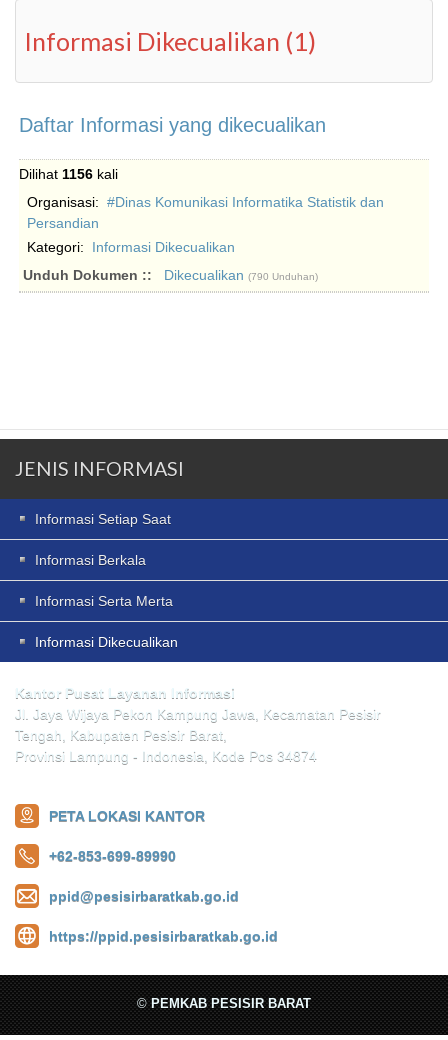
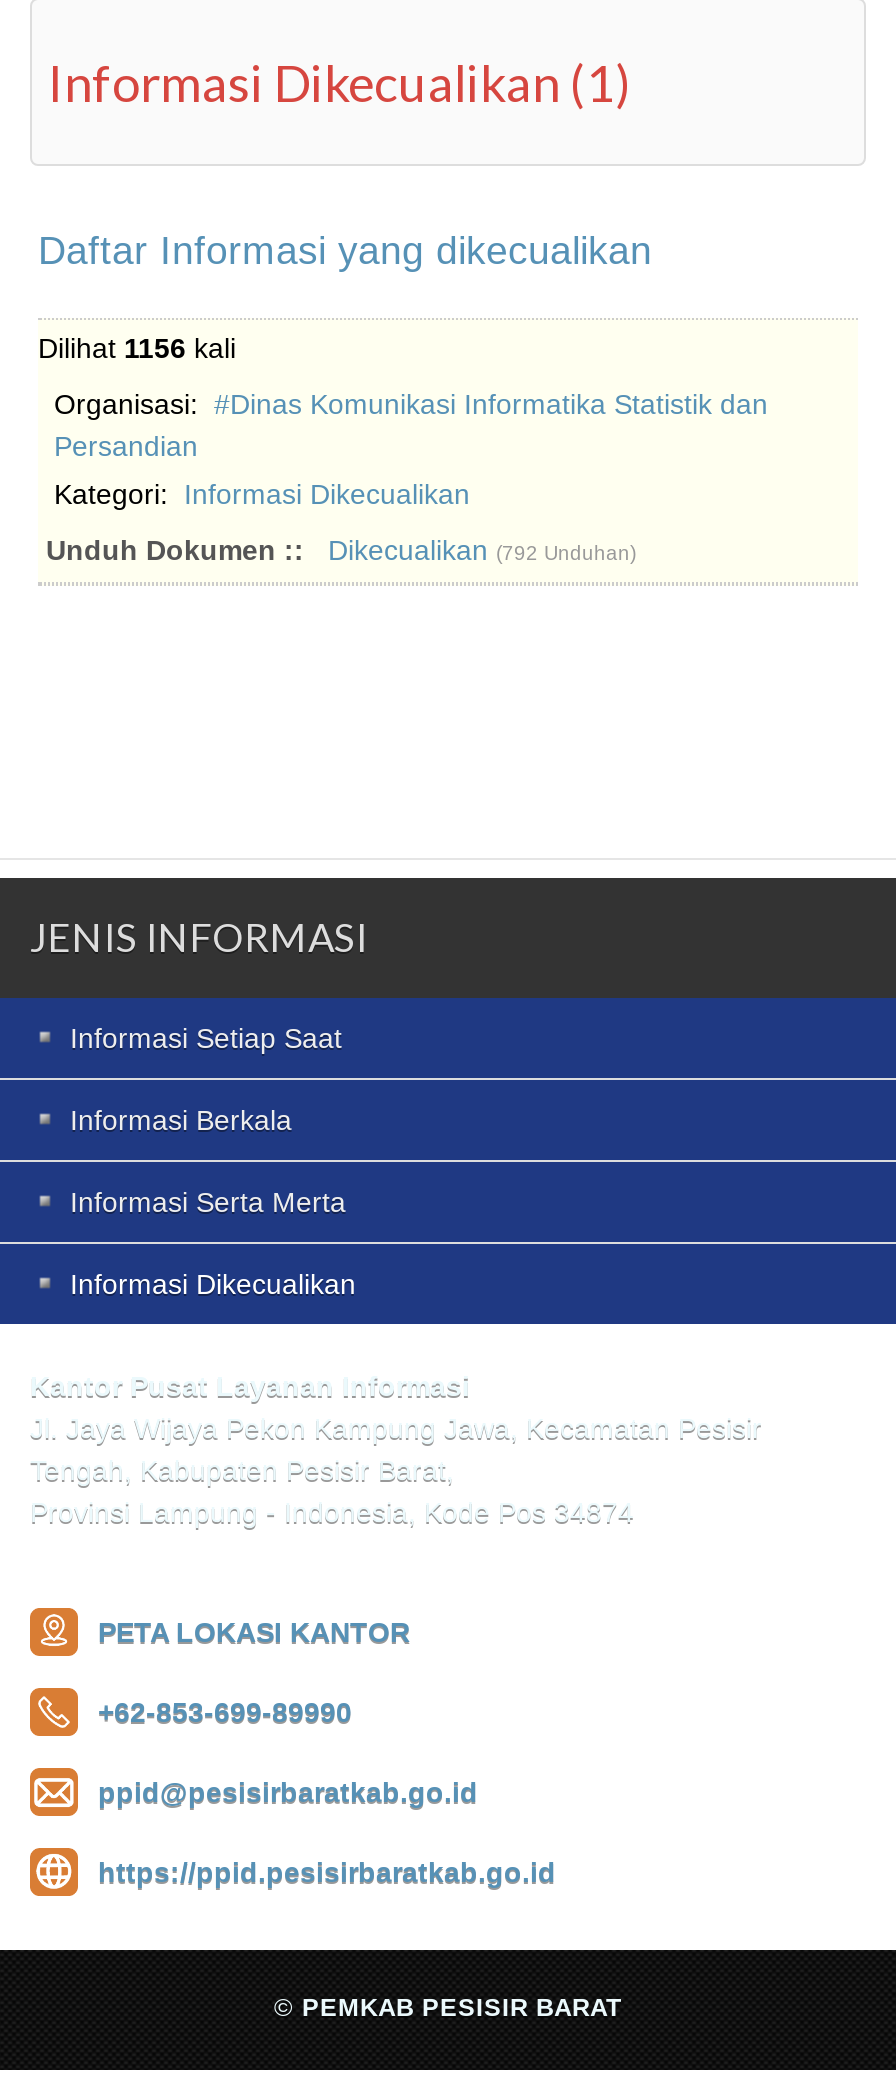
[164,267,318,283] Dikecualikan (790 Unduhan) -> [328,534,636,566] Dikecualikan (792 Unduhan)

